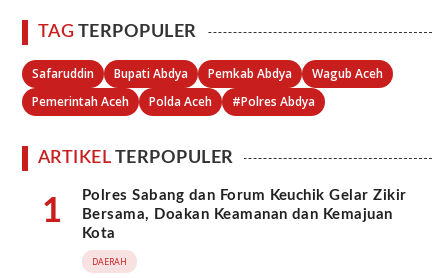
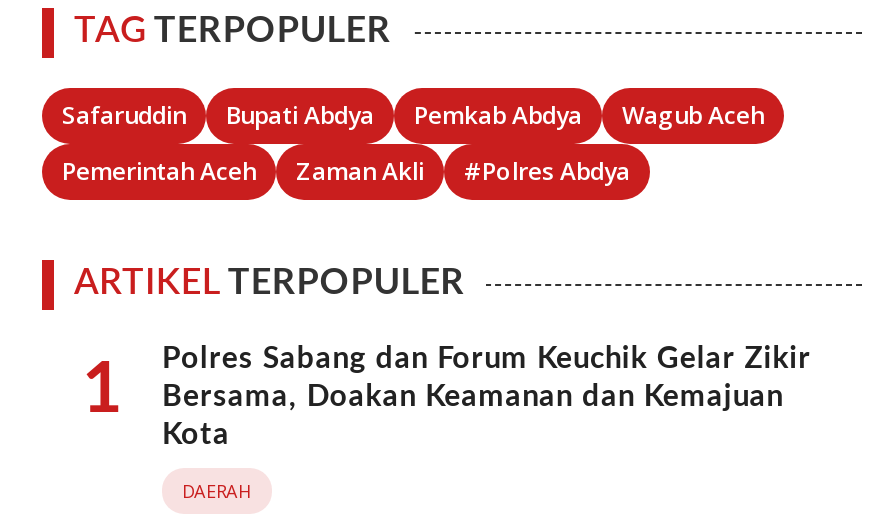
[149,93,212,110] Polda Aceh -> [296,154,424,188] Zaman Akli

